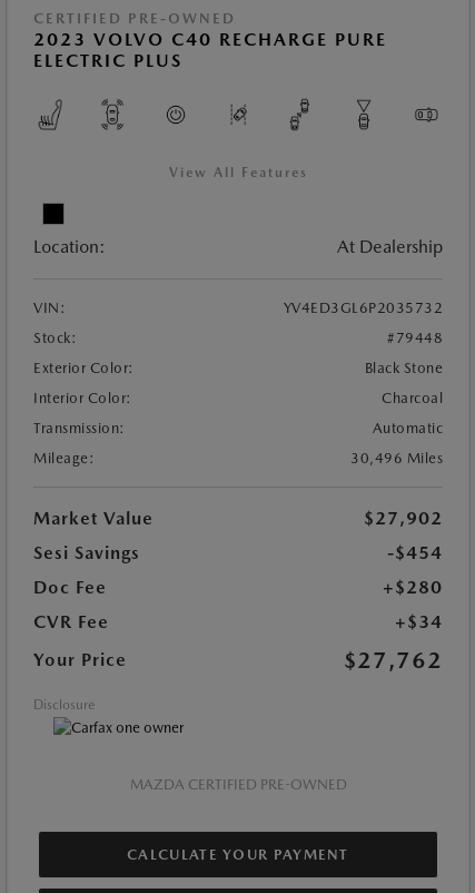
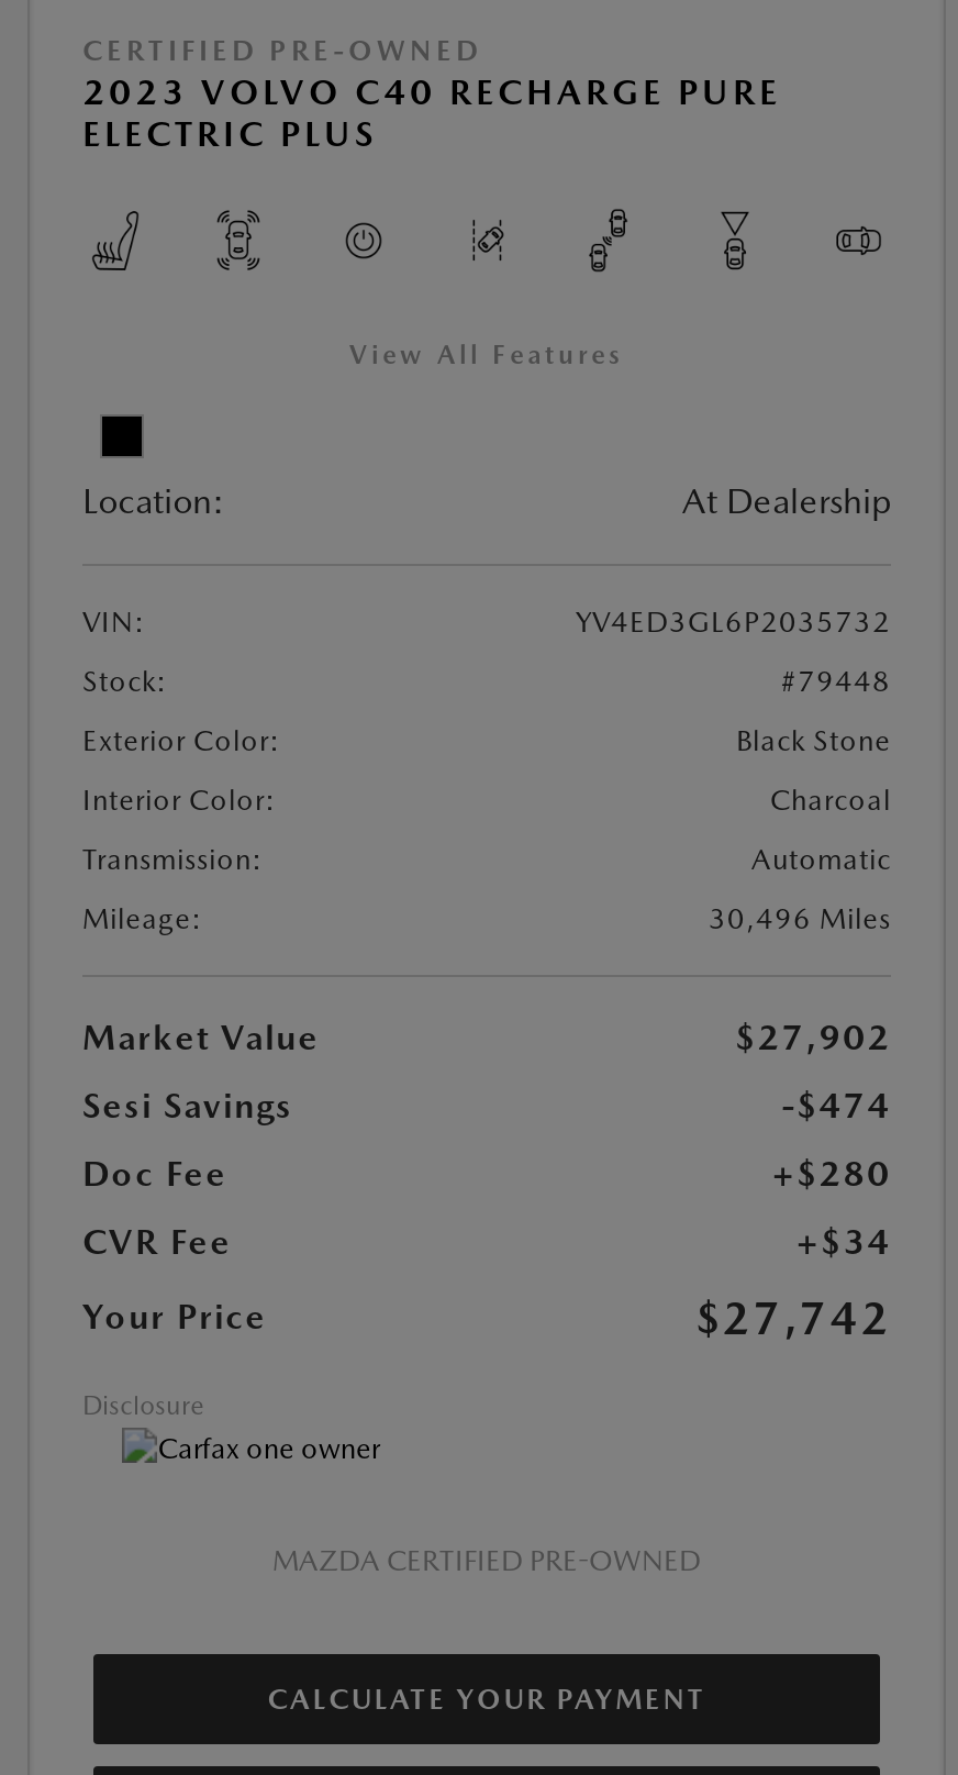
[387,543,443,564] -$454 -> [781,1085,891,1127] -$474
[344,647,443,674] $27,762 -> [695,1291,891,1344] $27,742

